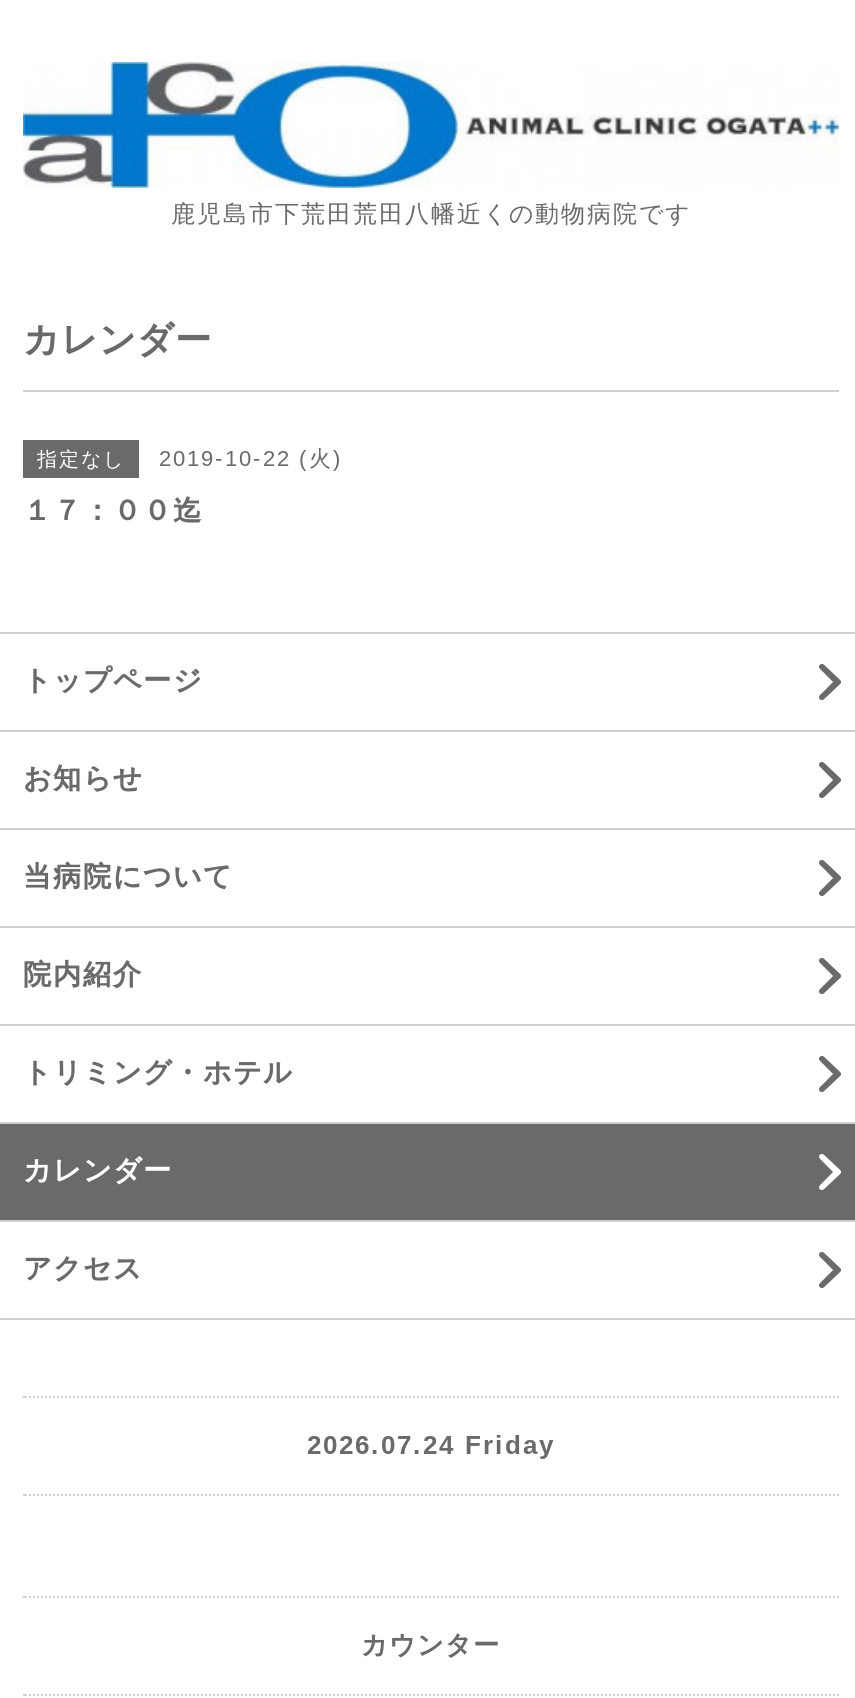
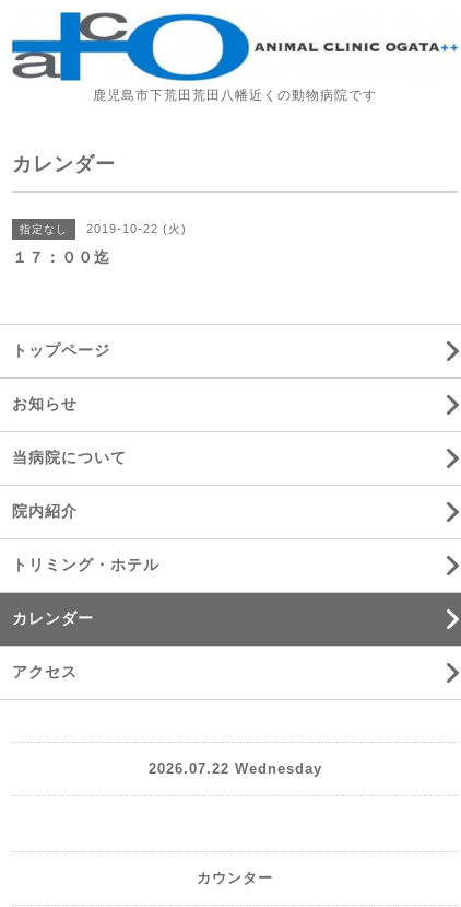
[307,1431,555,1461] 2026.07.24 Friday -> [148,761,322,777] 2026.07.22 Wednesday

